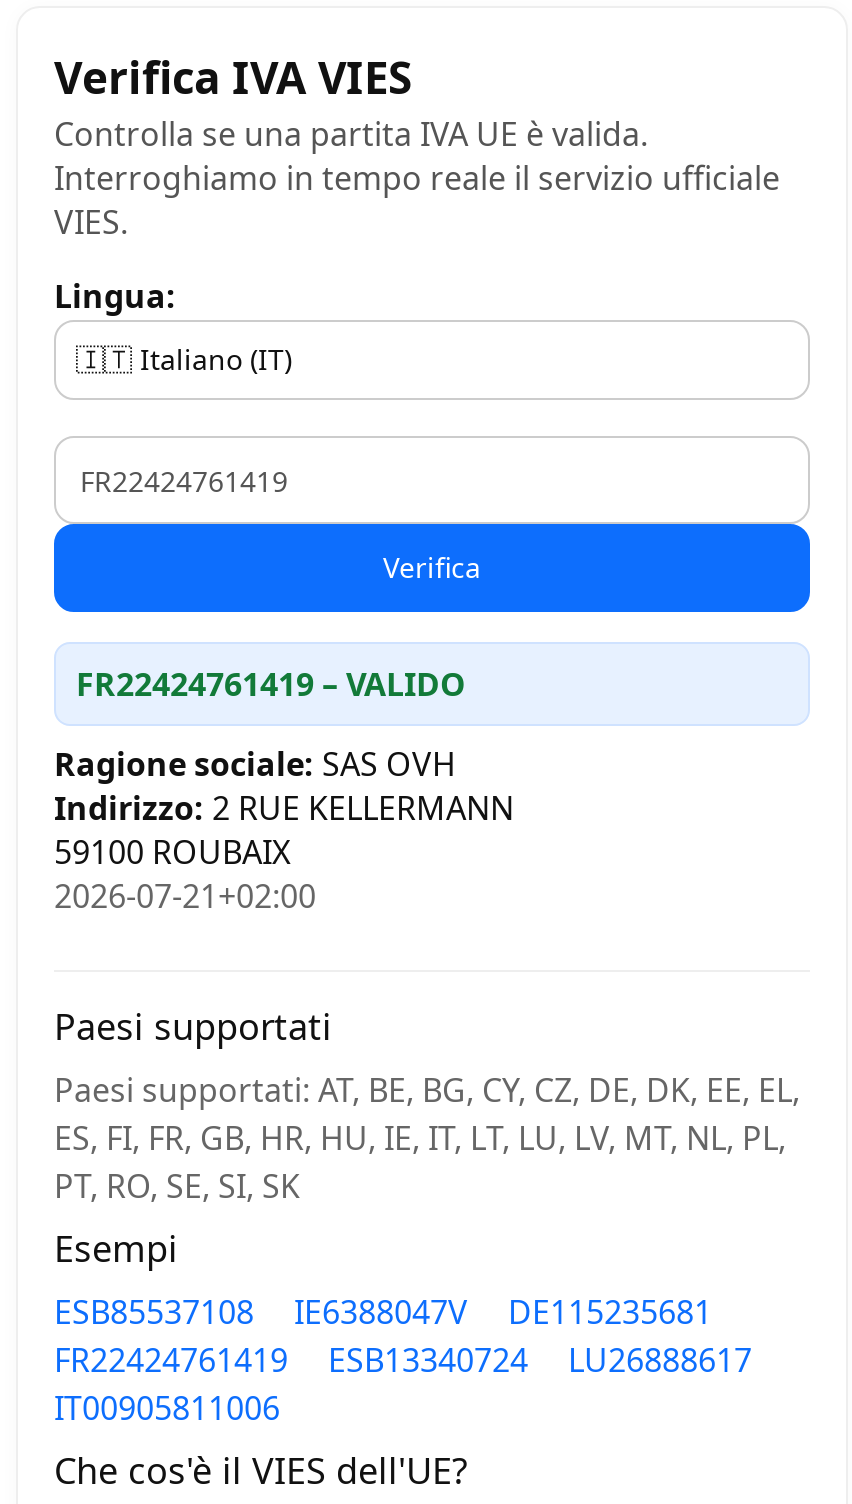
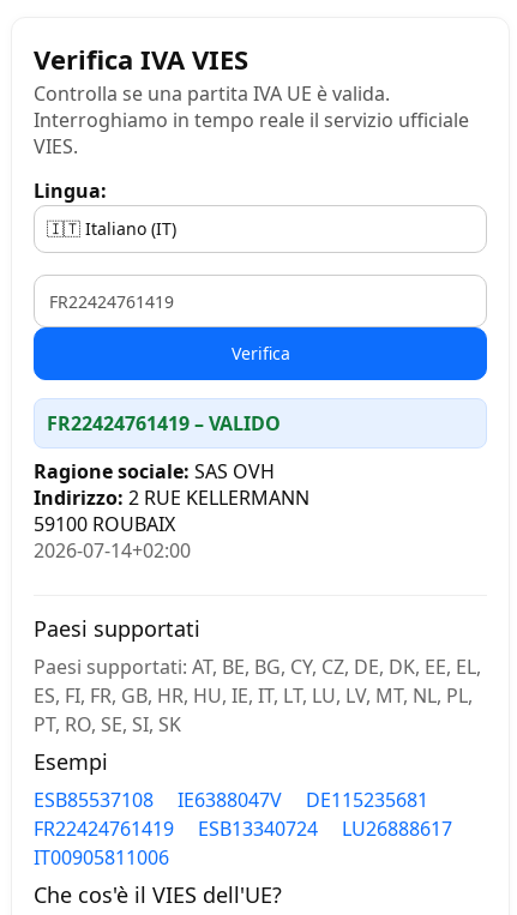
[54,874,316,918] 2026-07-21+02:00 -> [34,537,191,564] 2026-07-14+02:00

